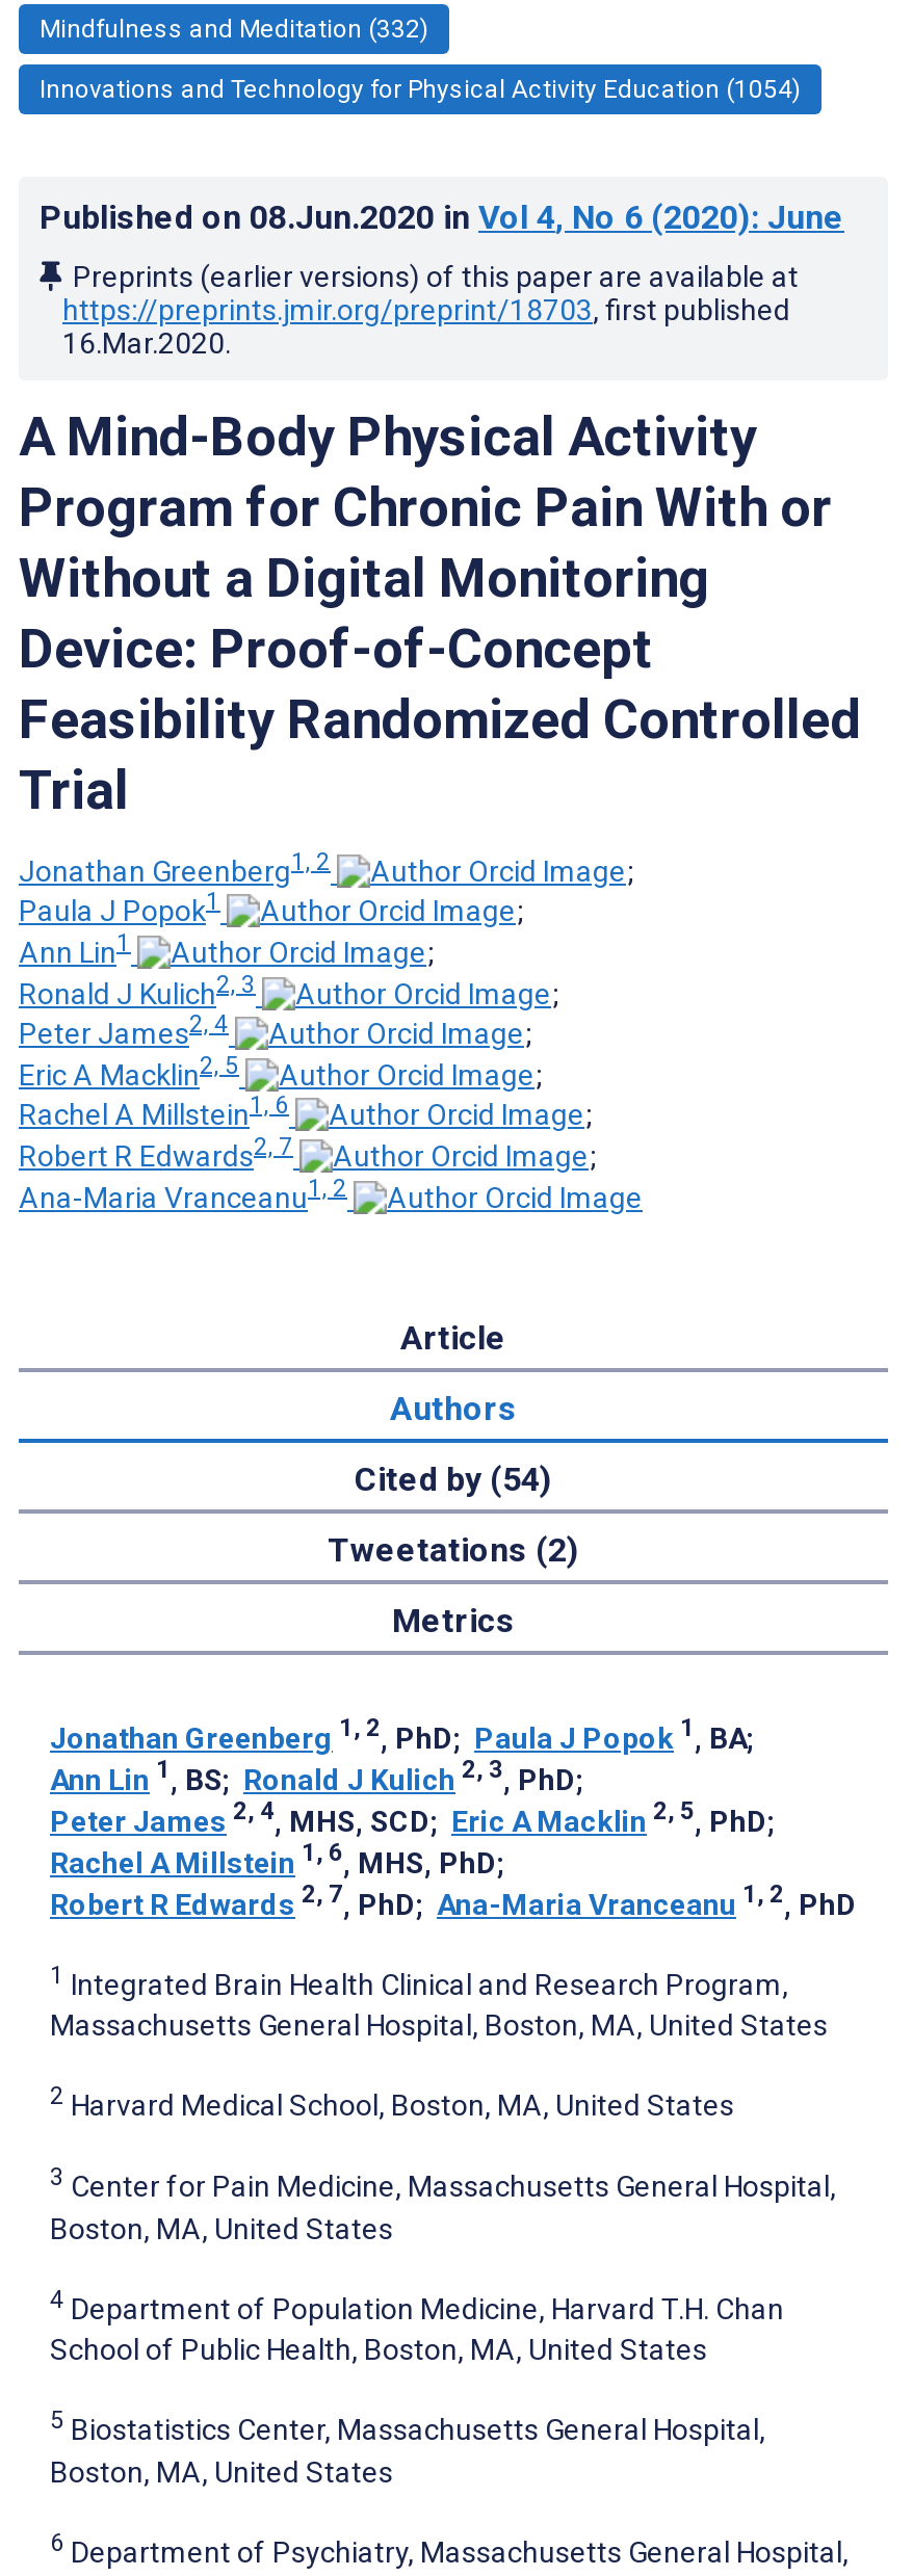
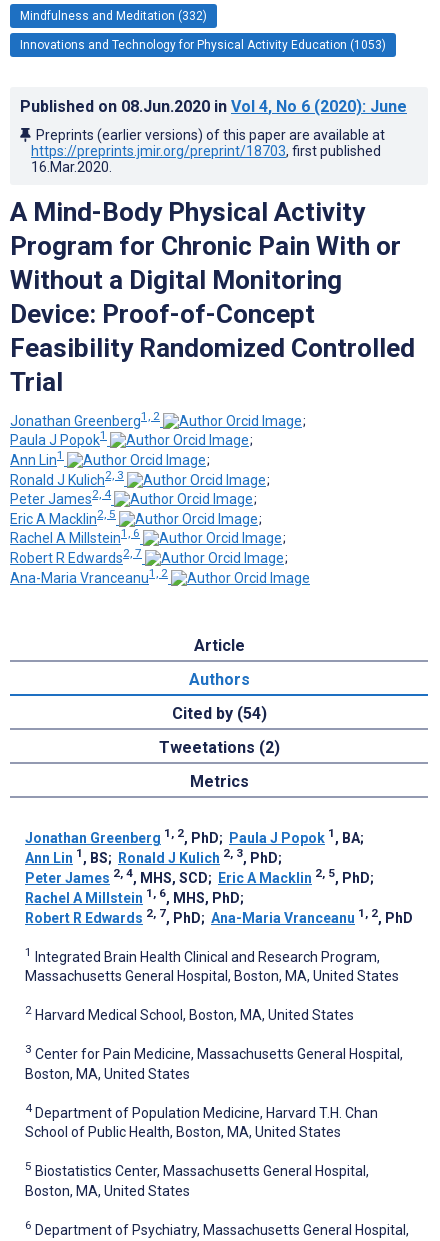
[40,75,801,104] Innovations and Technology for Physical Activity Education (1054) -> [20,38,386,52] Innovations and Technology for Physical Activity Education (1053)

